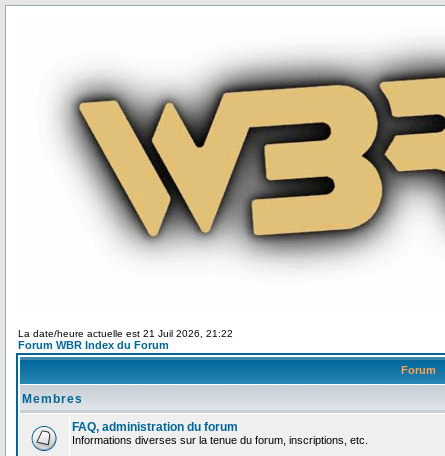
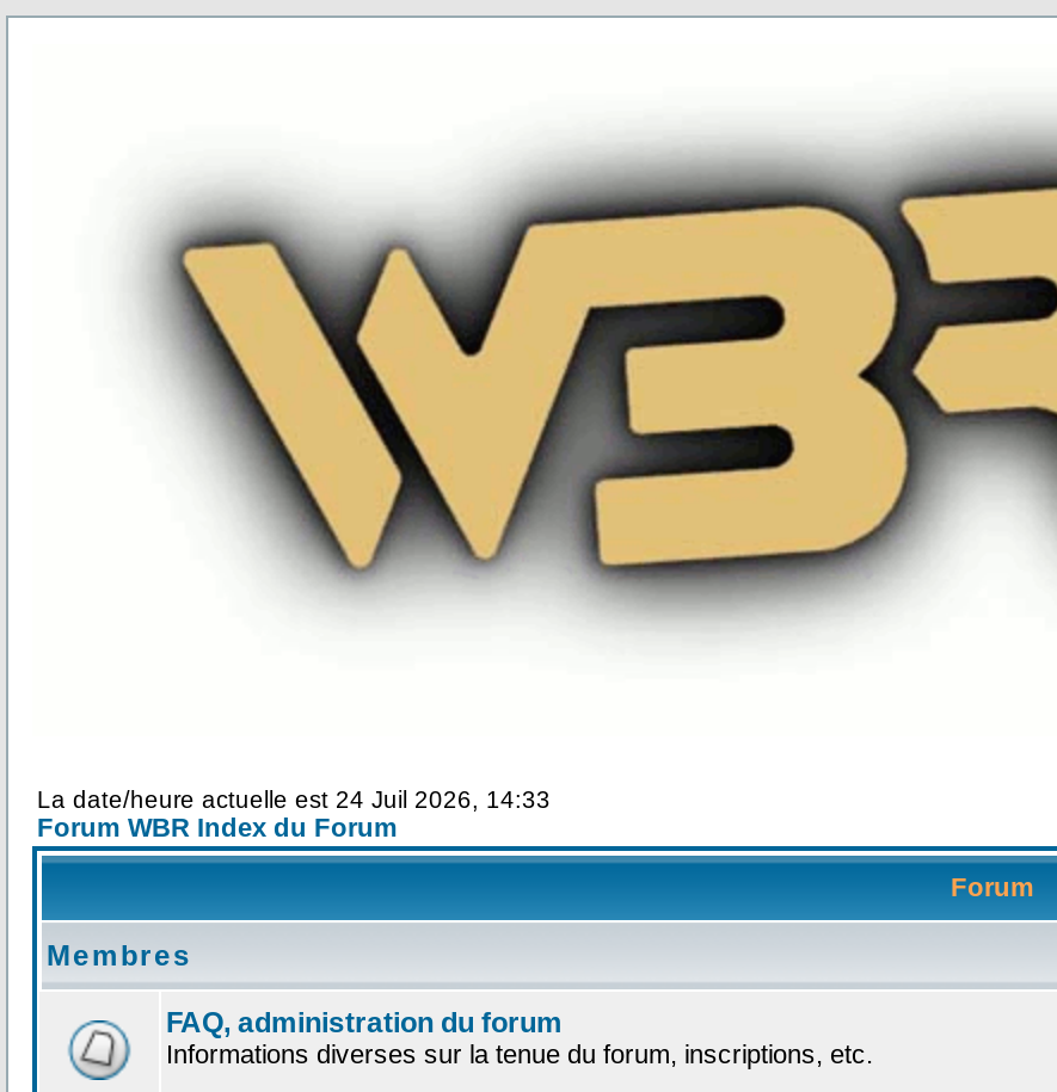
[18,328,233,339] La date/heure actuelle est 21 Juil 2026, 21:22 -> [37,786,551,813] La date/heure actuelle est 24 Juil 2026, 14:33

